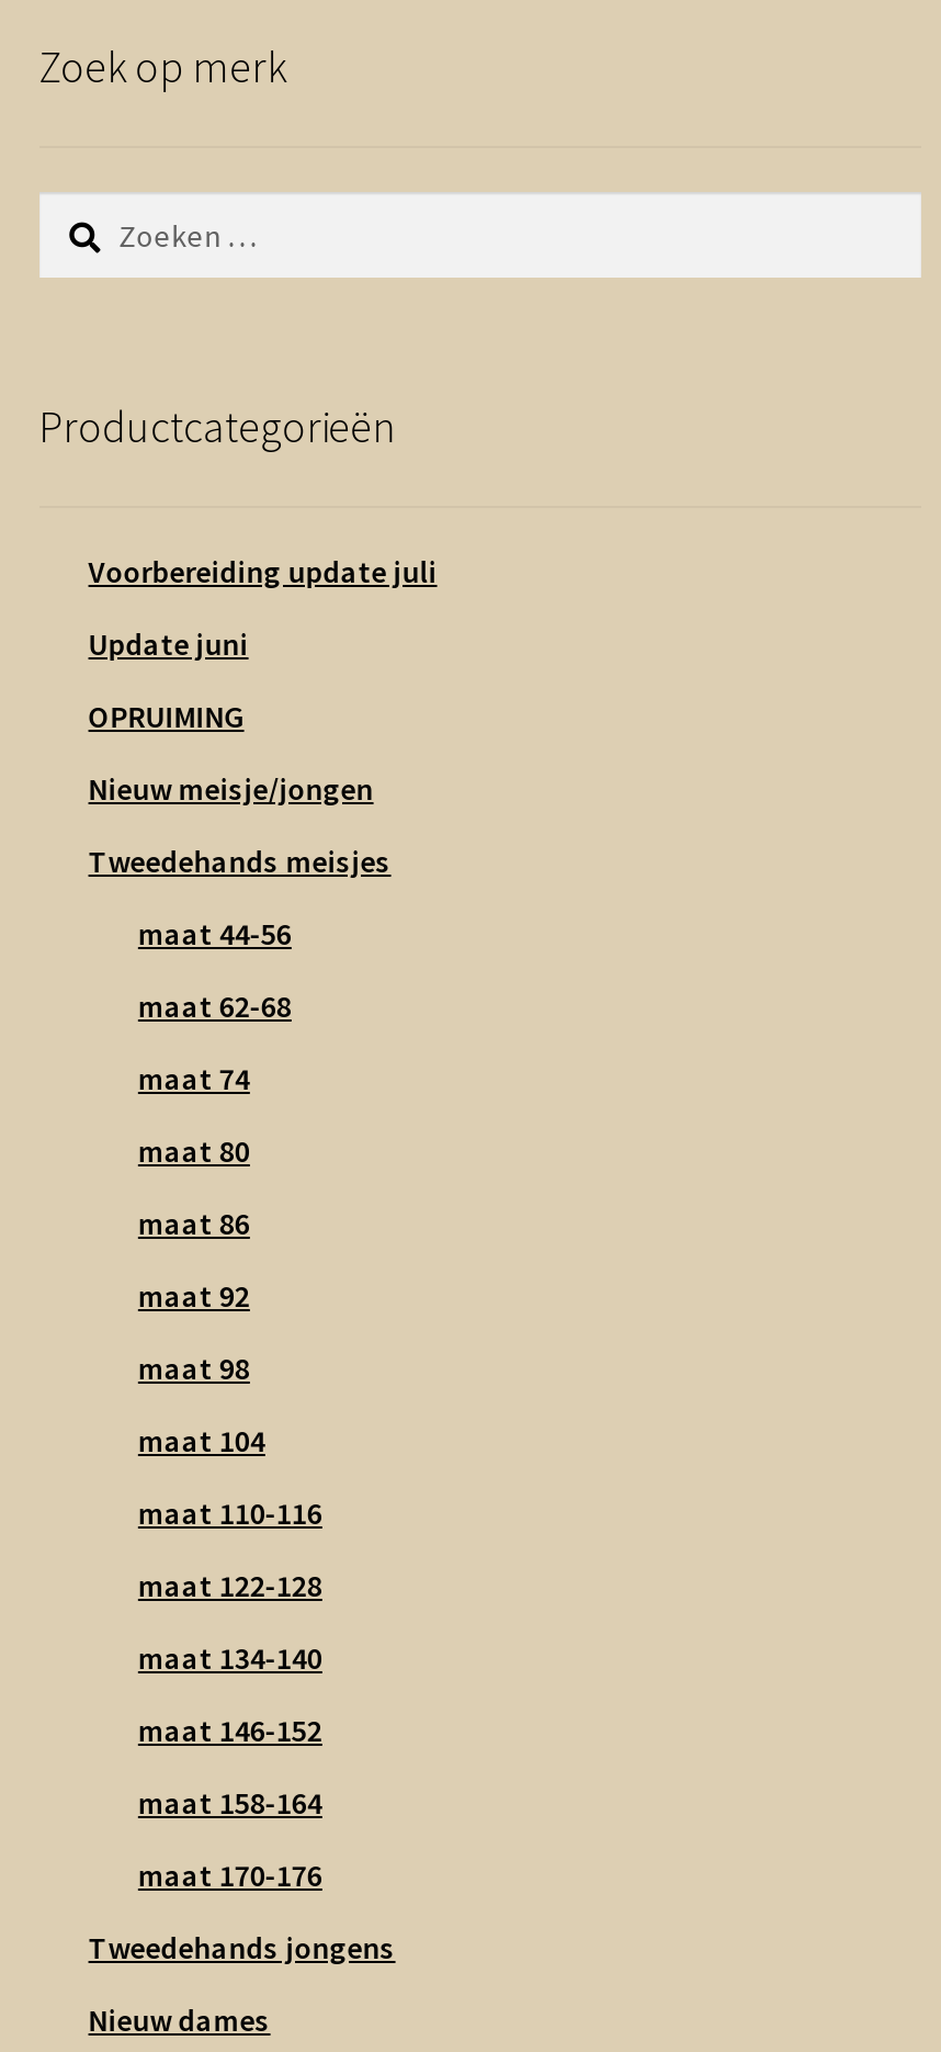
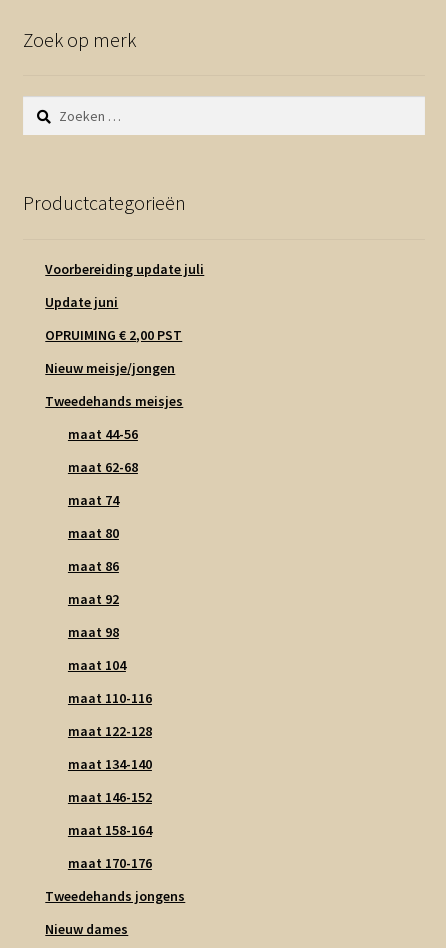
[88,696,244,735] OPRUIMING -> [45,326,182,344] OPRUIMING € 2,00 PST

